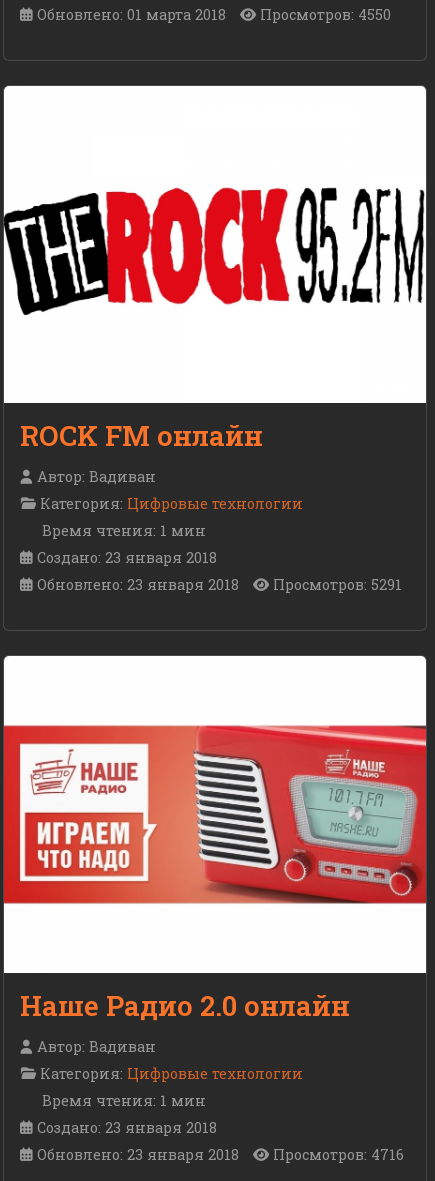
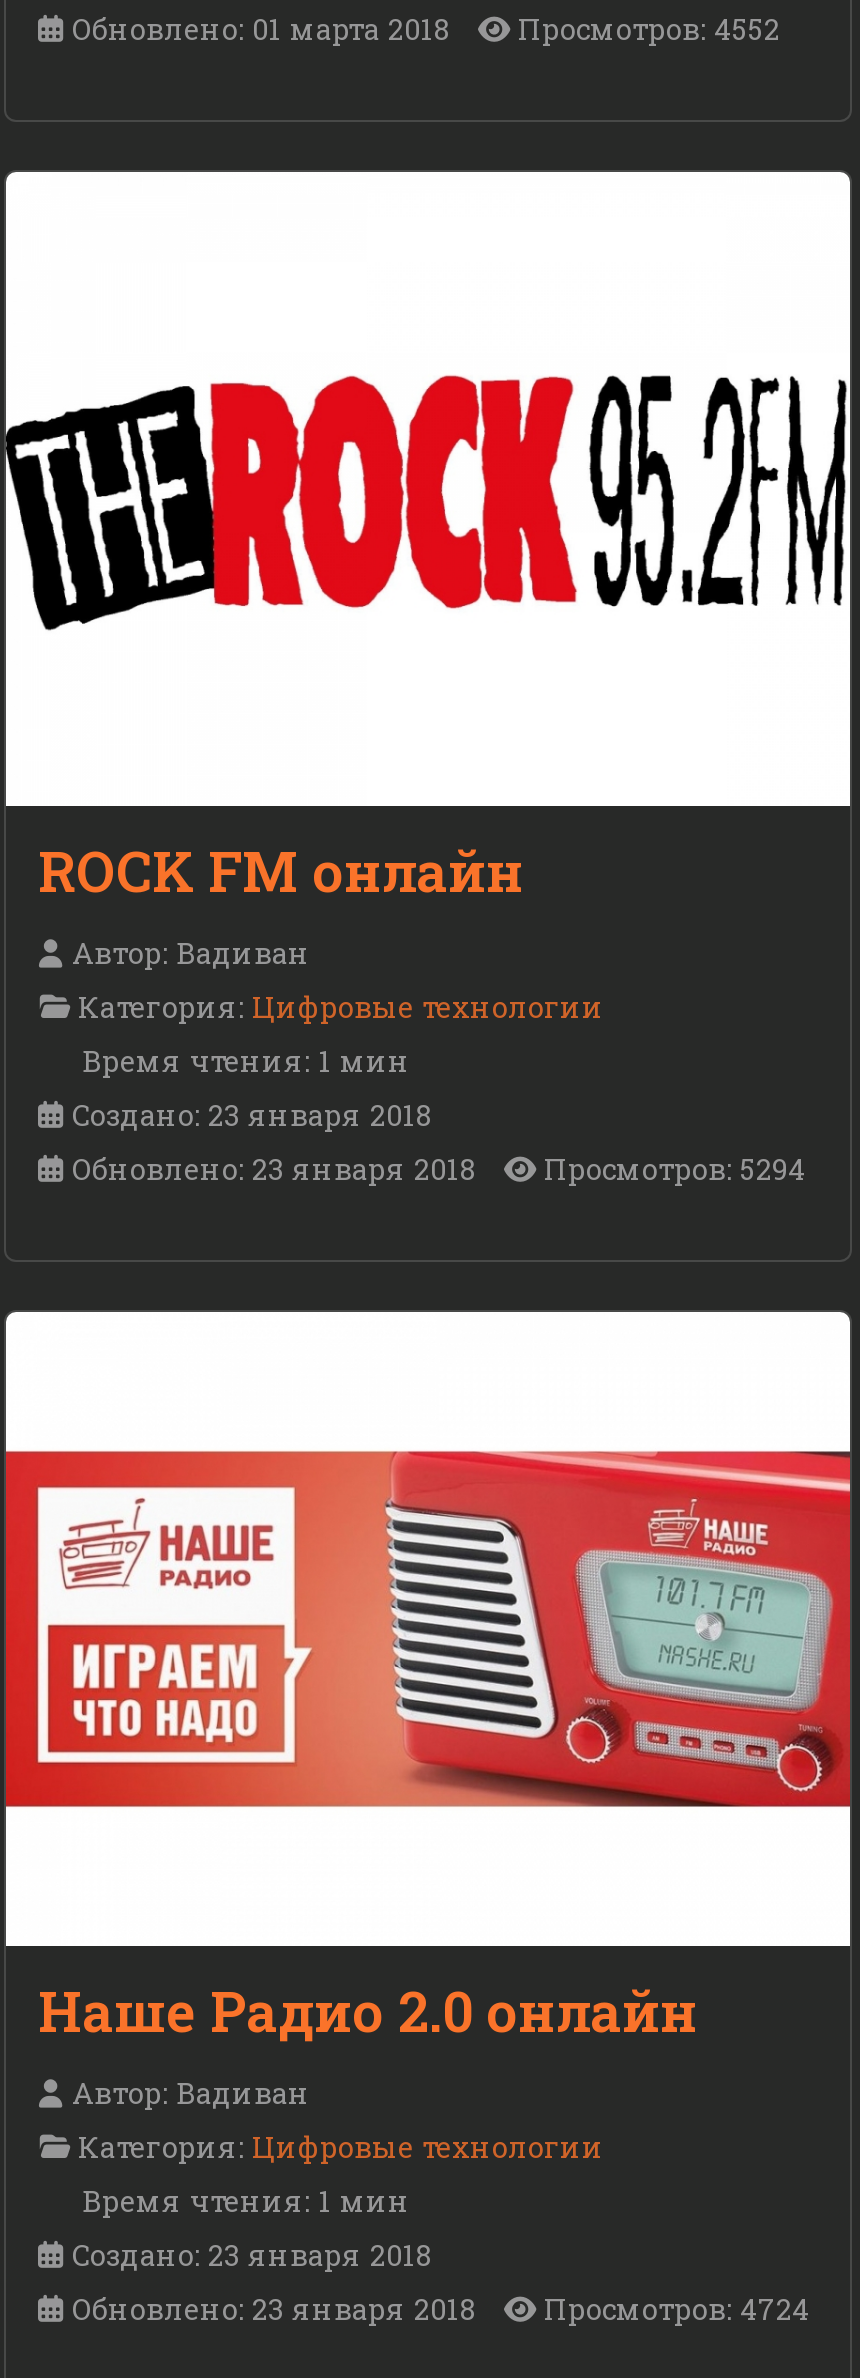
[37,5,391,24] Обновлено: 01 марта 2018 Просмотров: 4550 -> [72,11,780,49] Обновлено: 01 марта 2018 Просмотров: 4552
[37,575,402,594] Обновлено: 23 января 2018 Просмотров: 5291 -> [72,1150,806,1188] Обновлено: 23 января 2018 Просмотров: 5294
[37,1145,404,1164] Обновлено: 23 января 2018 Просмотров: 4716 -> [72,2290,810,2328] Обновлено: 23 января 2018 Просмотров: 4724

